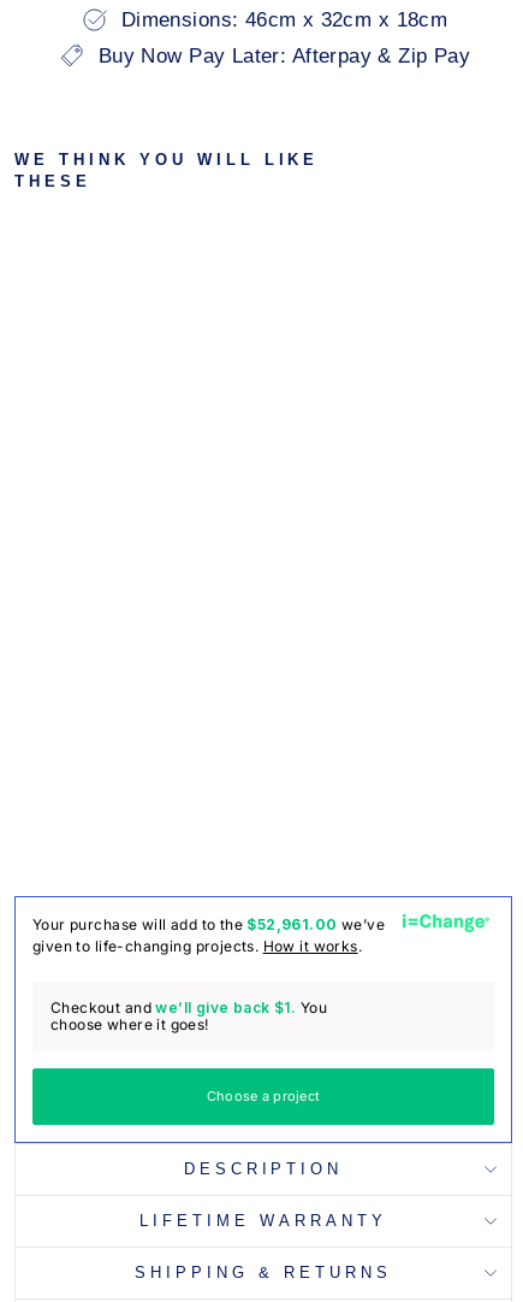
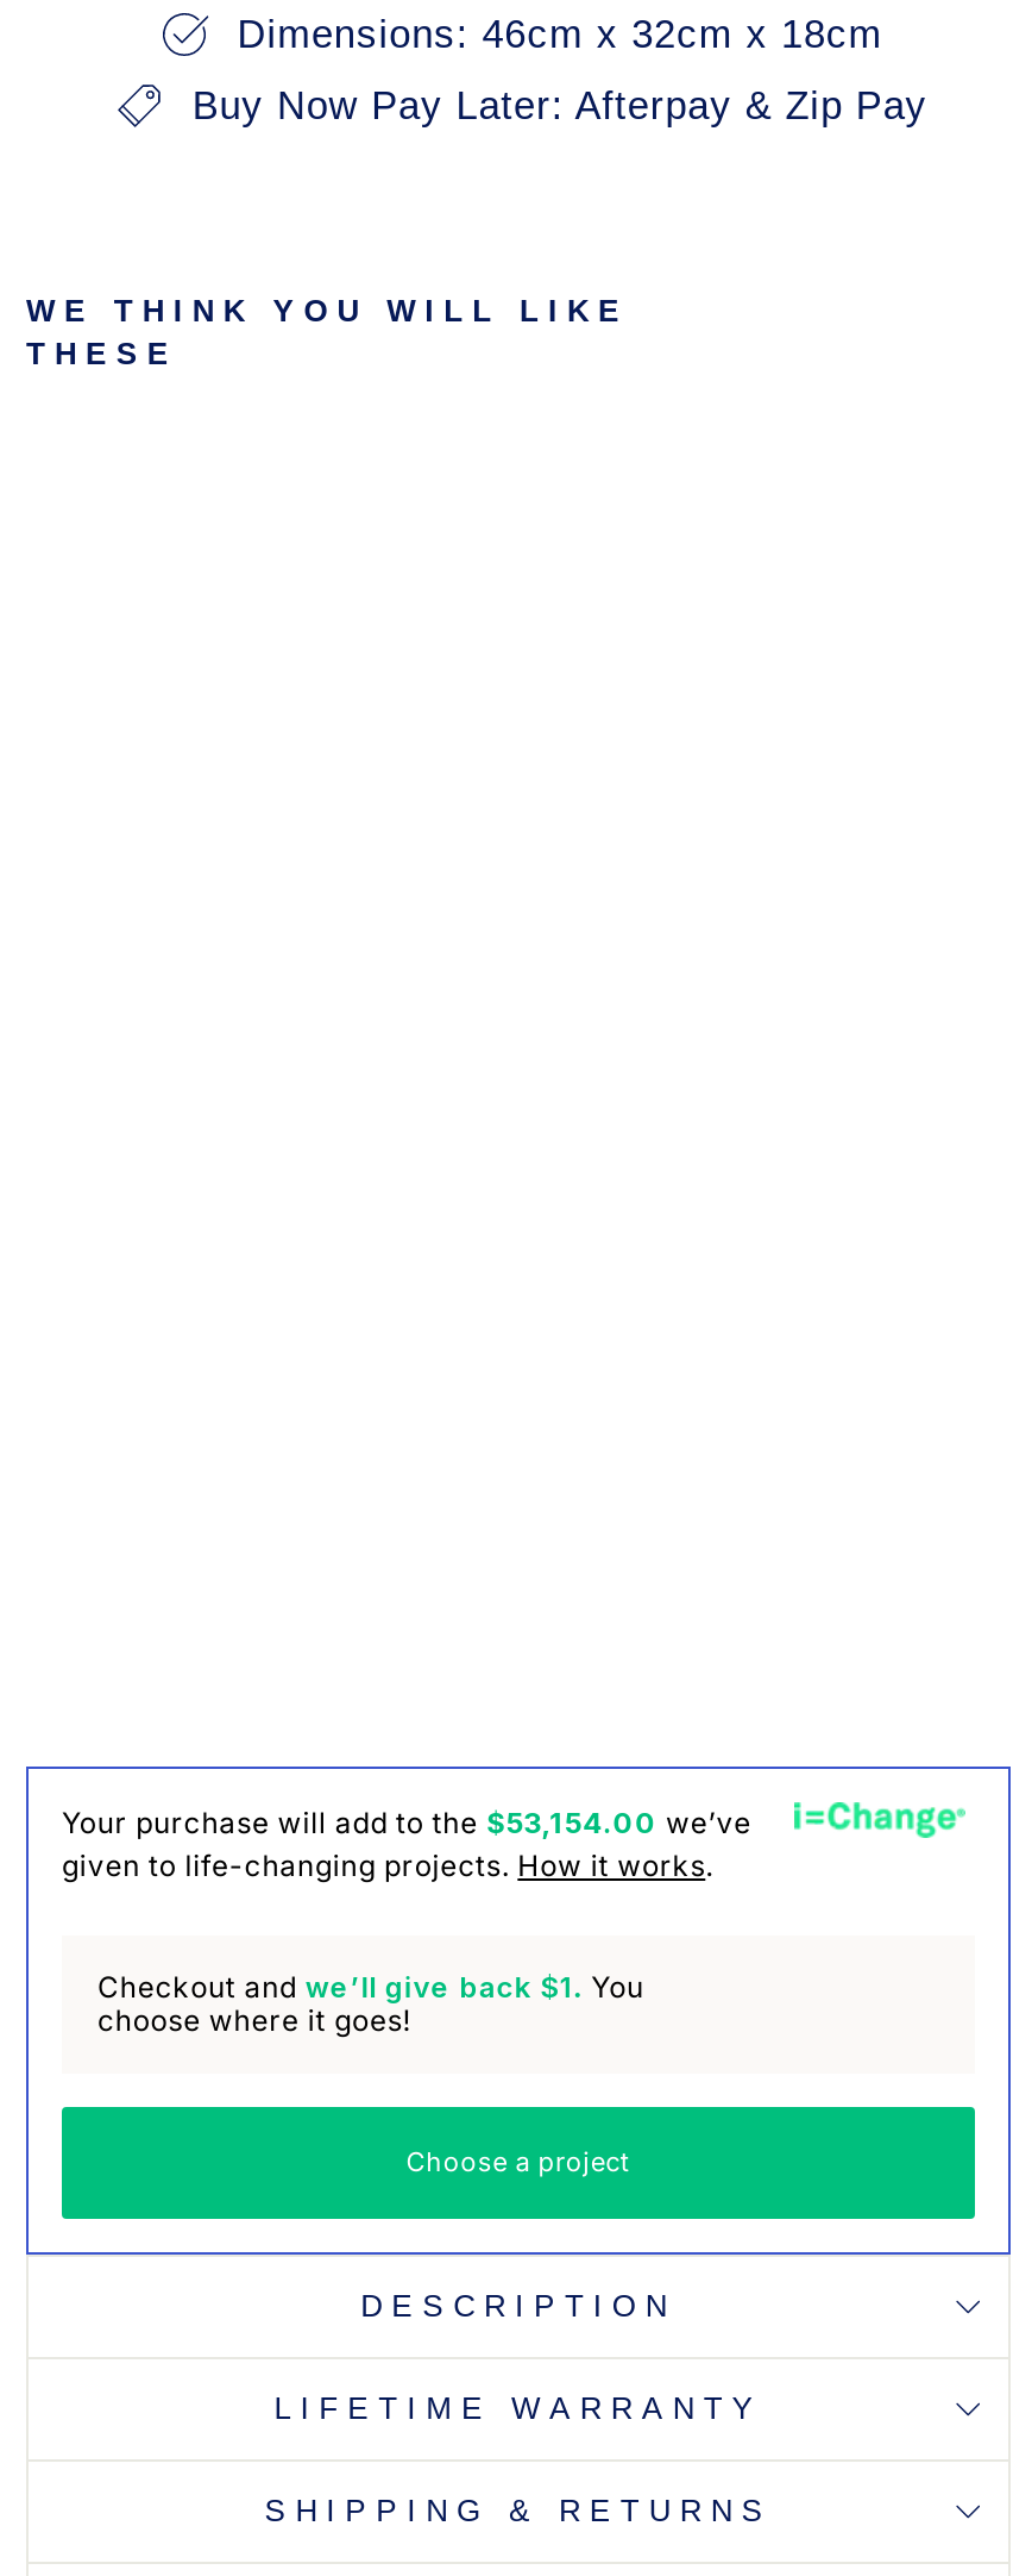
[32,915,385,933] Your purchase will add to the $52,961.00 we’ve -> [62,1804,751,1839] Your purchase will add to the $53,154.00 we’ve

